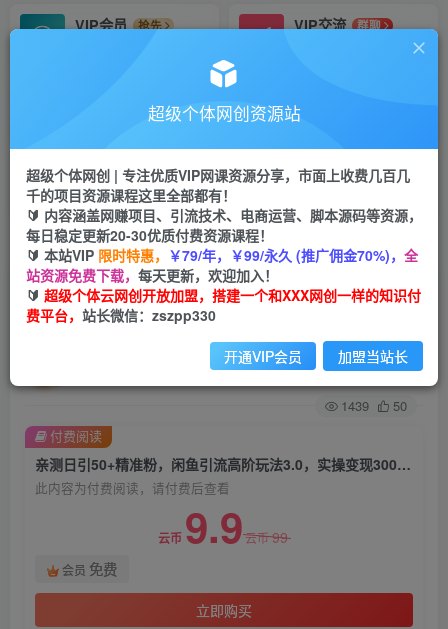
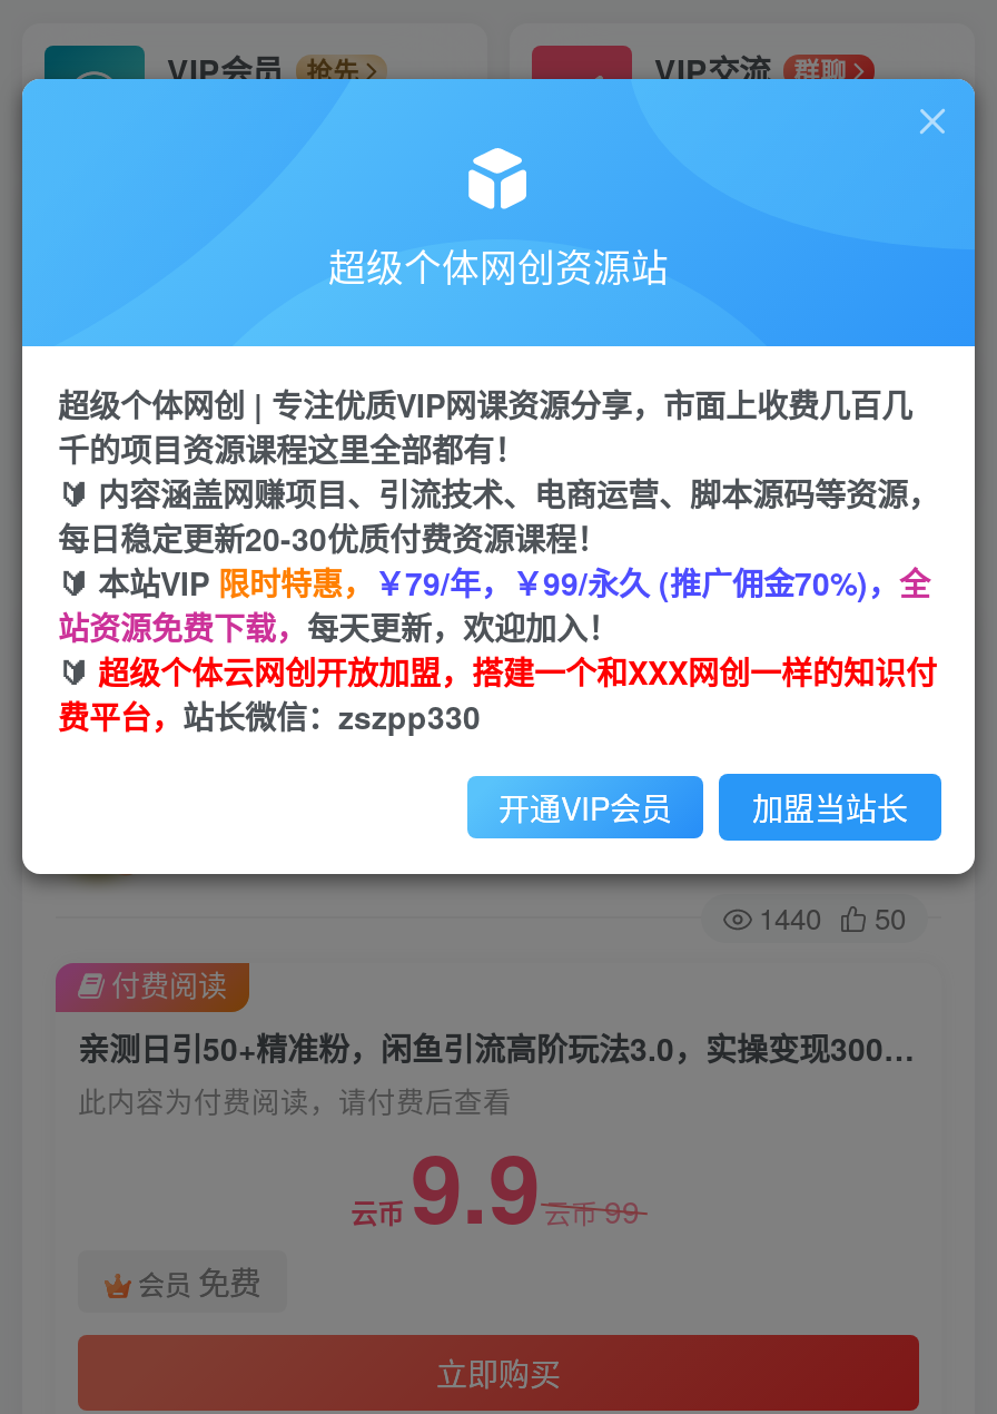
[341,396,407,415] 1439 50 -> [759,896,906,939] 1440 50

